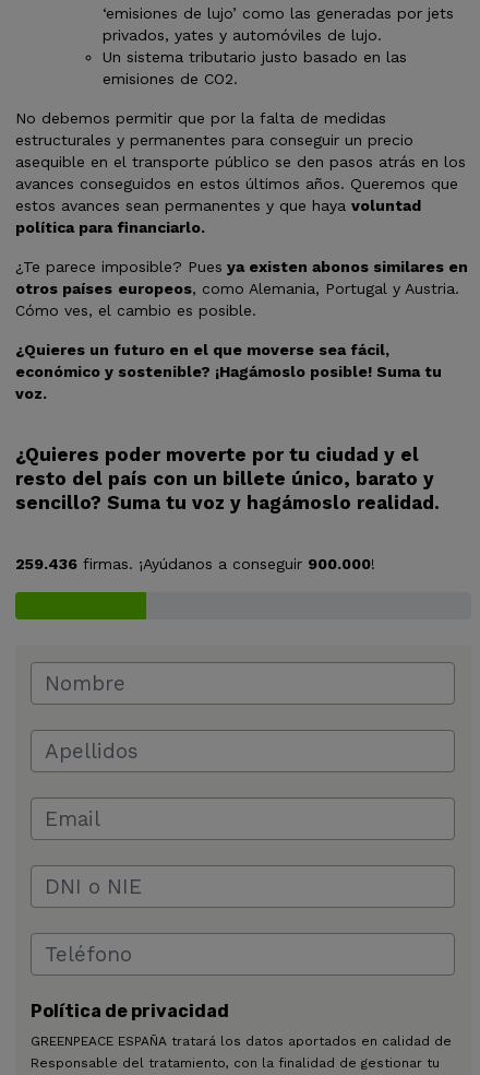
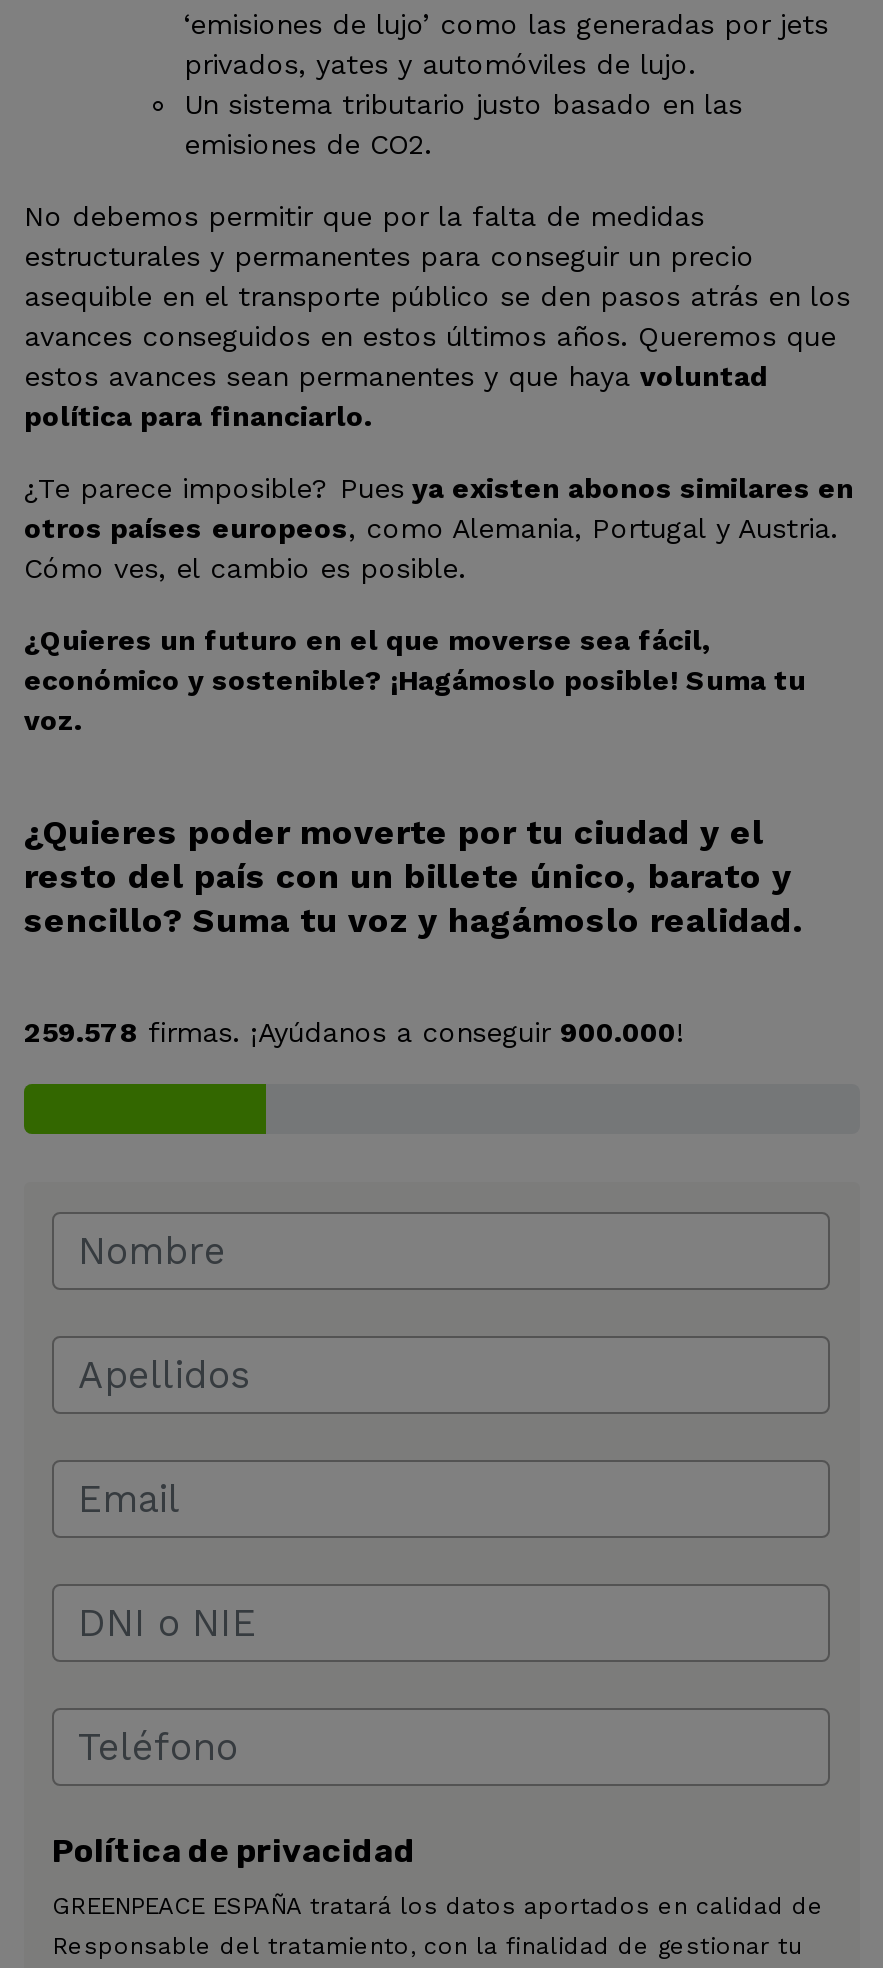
[15,555,375,572] 259.436 firmas. ¡Ayúdanos a conseguir 900.000! -> [24,1015,684,1047] 259.578 firmas. ¡Ayúdanos a conseguir 900.000!

